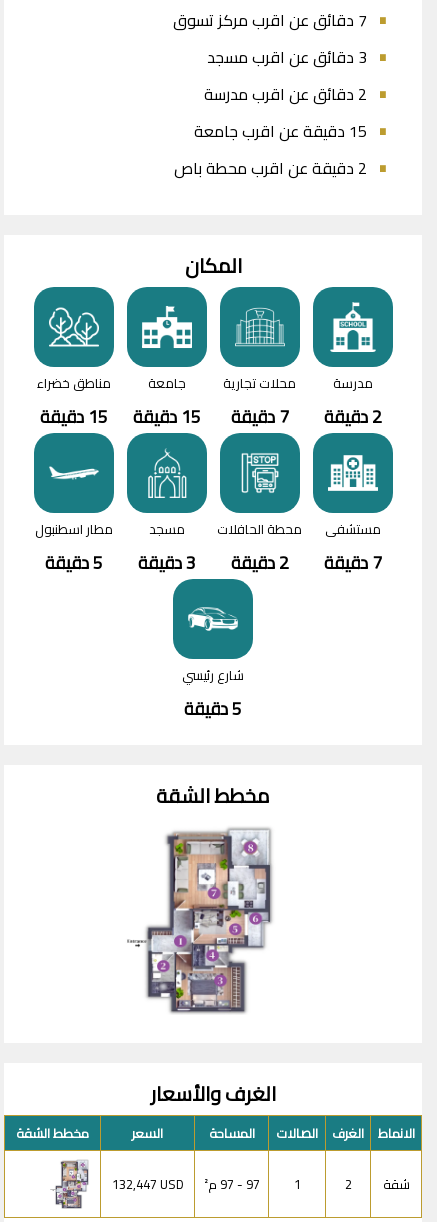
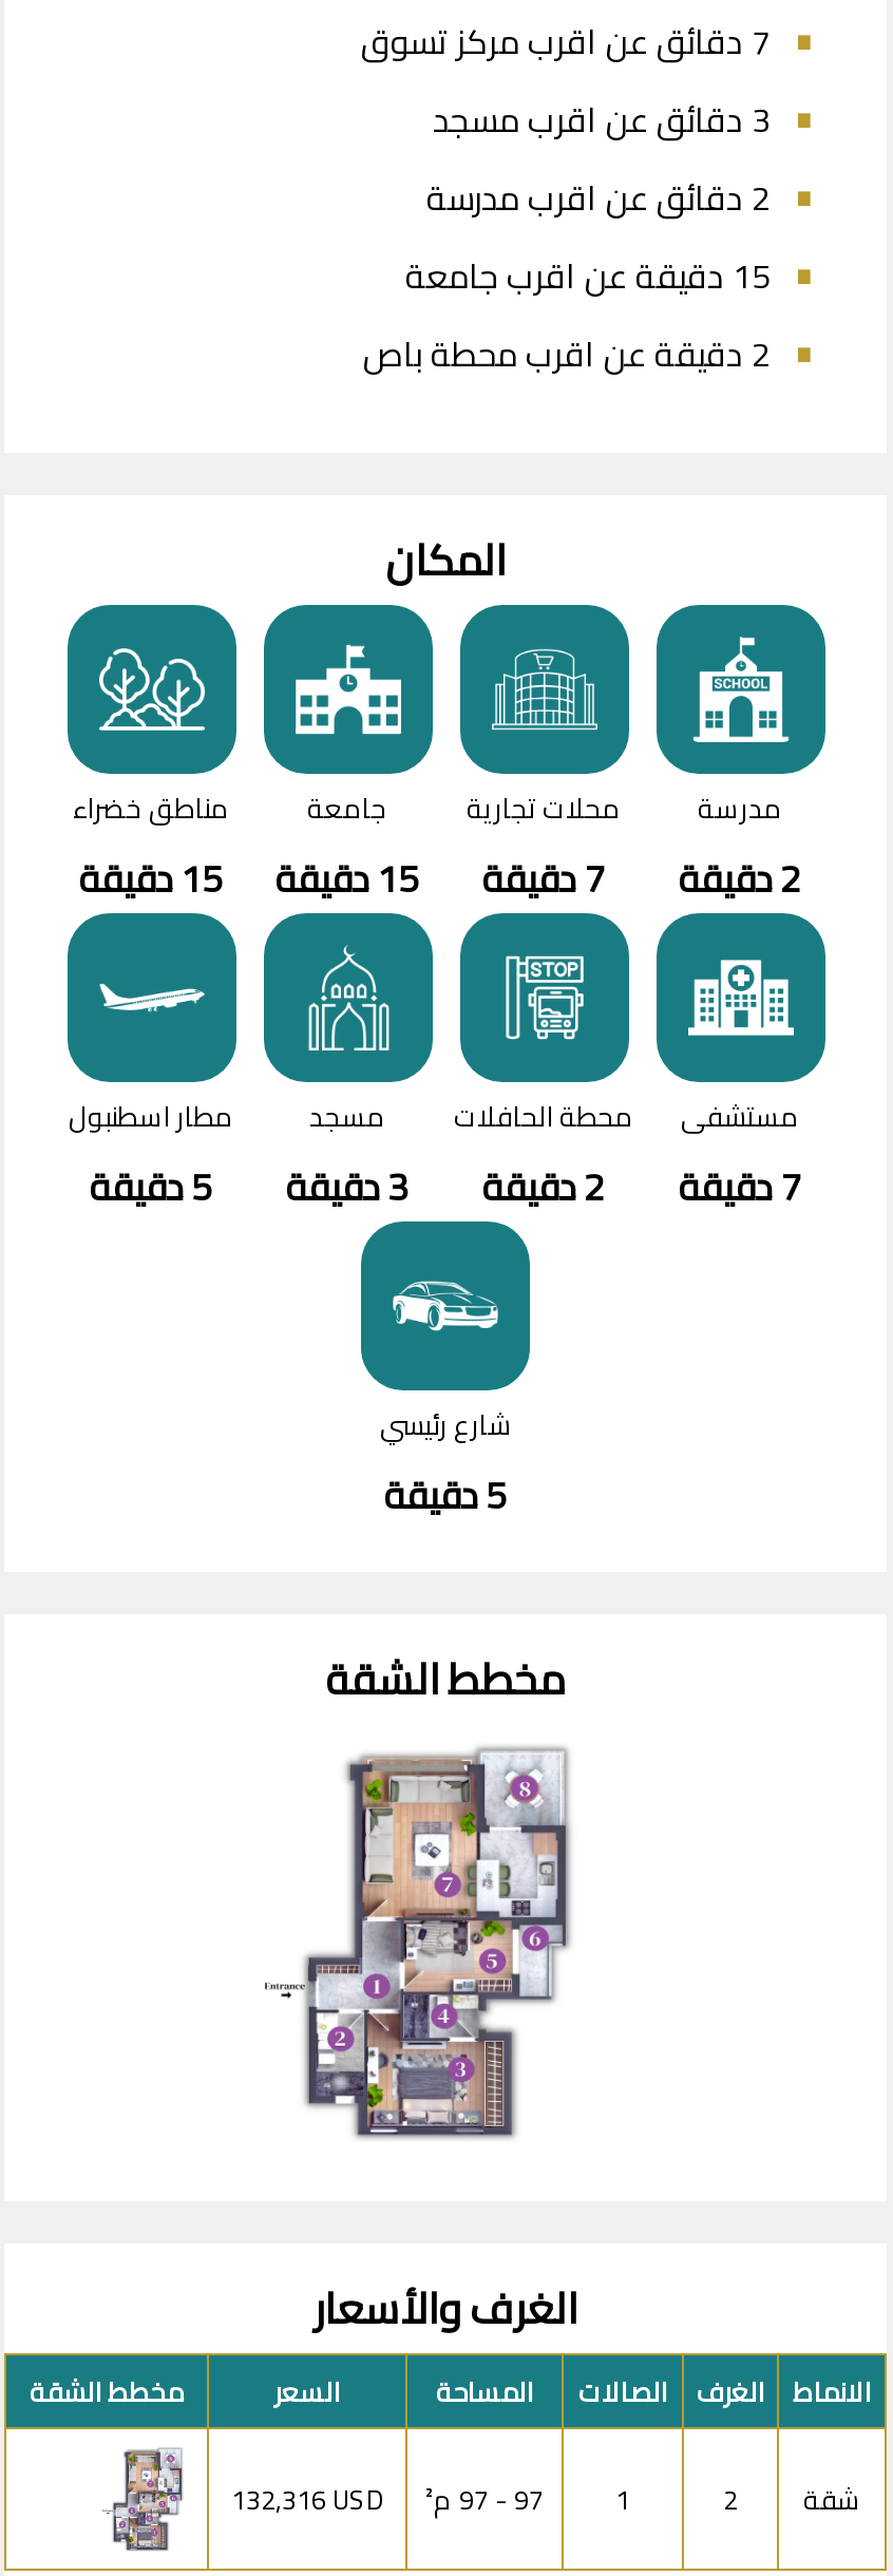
[111,1172,183,1196] 132,447 USD -> [231,2474,383,2524] 132,316 USD

